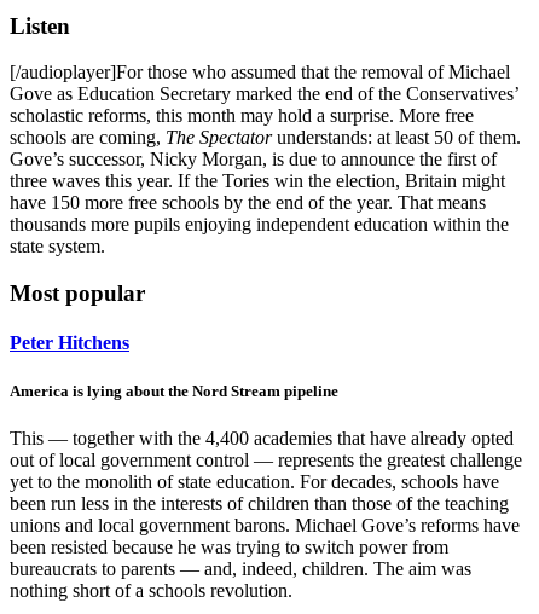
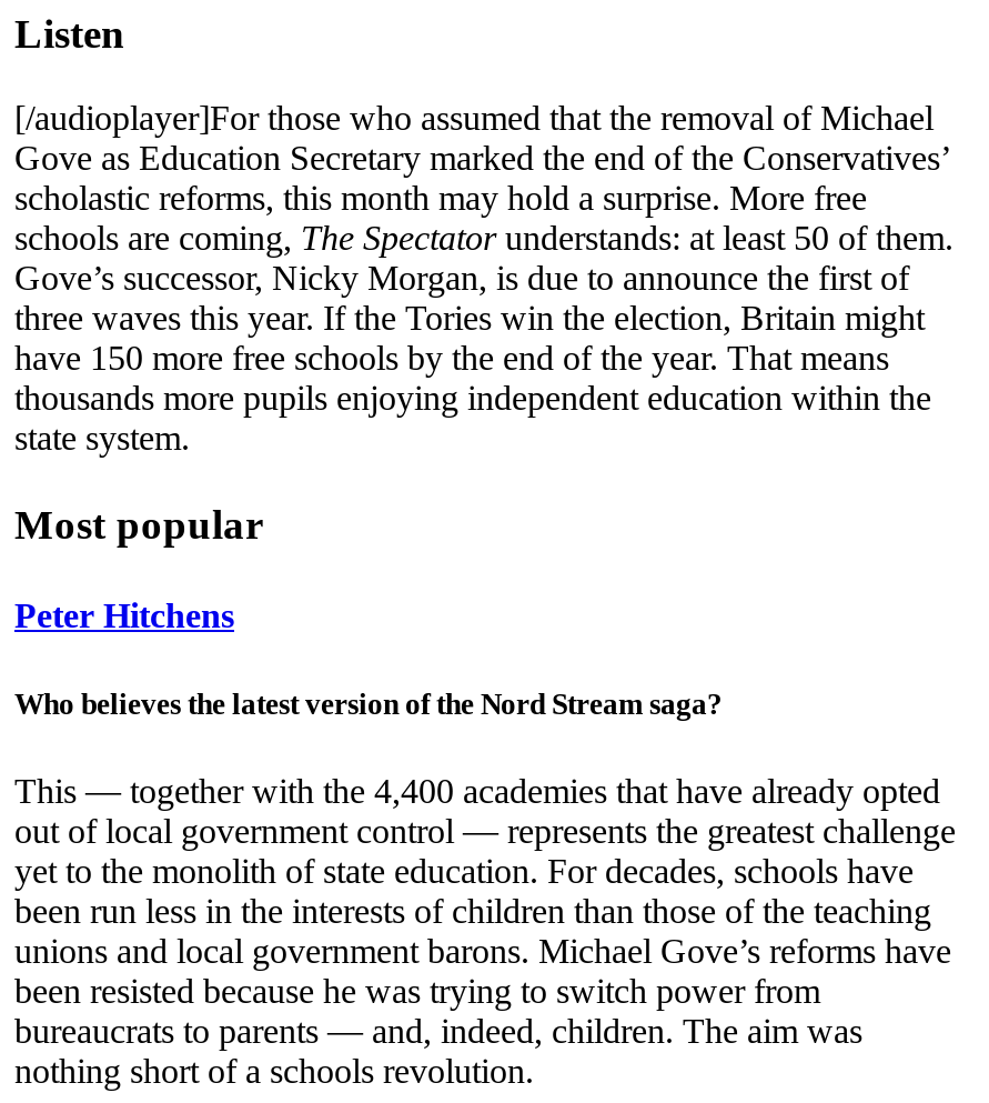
[10,381,338,400] America is lying about the Nord Stream pipeline -> [14,687,723,720] Who believes the latest version of the Nord Stream saga?

